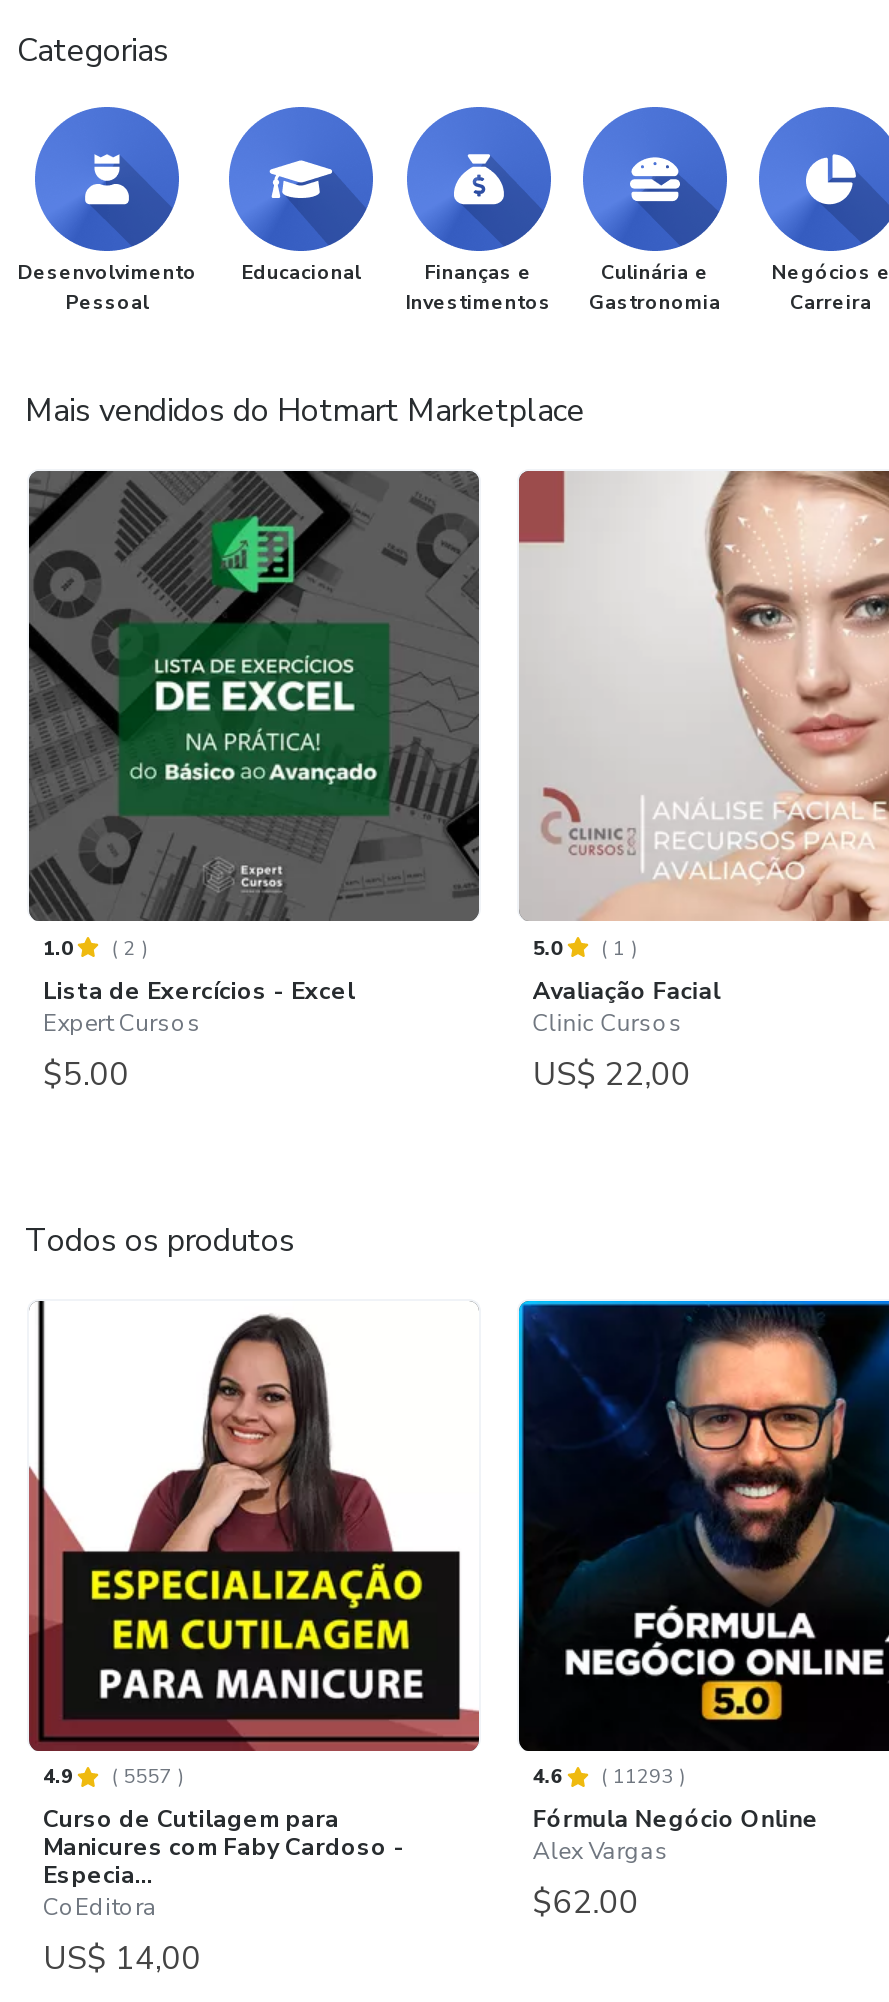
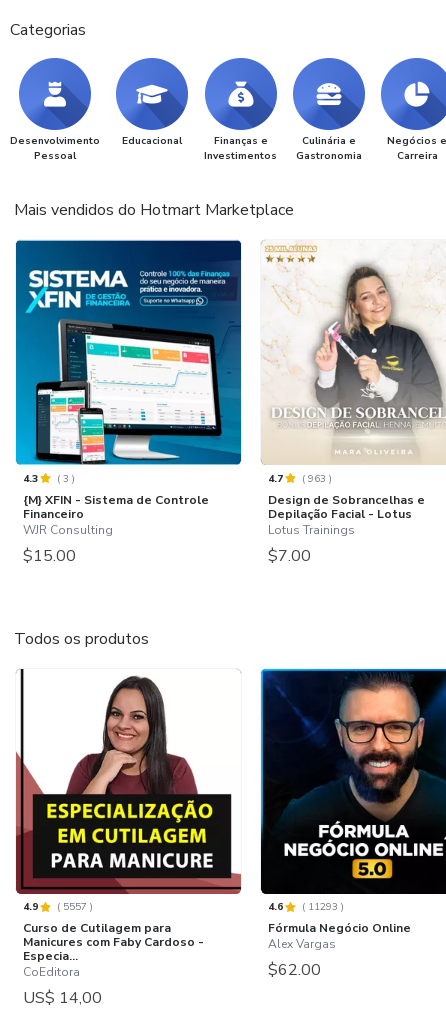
[27,469,481,1097] [image] | 1.0 | (2) | Lista de Exercícios - Excel | Expert Cursos | $5.00 -> [15,239,242,567] [image] | 4.3 | (3) | {M} XFIN - Sistema de Controle | Financeiro | WJR Consulting | $15.00
[517,469,883,1097] [image] | 5.0 | (1) | Avaliação Facial | Clinic Cursos | US$ 22,00 -> [261,244,443,567] [image] | 4.7 | (963) | Design de Sobrancelhas e | Depilação Facial - Lotus | Lotus Trainings | $7.00

